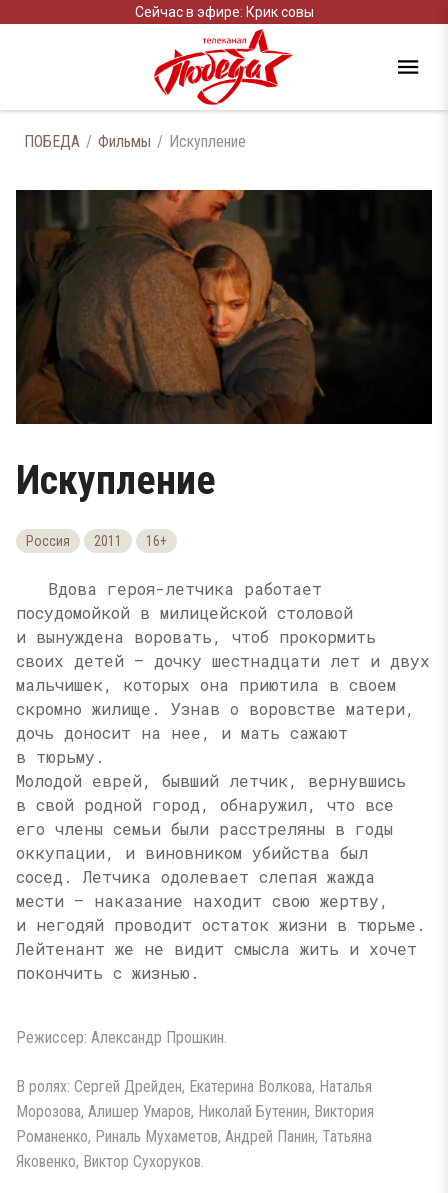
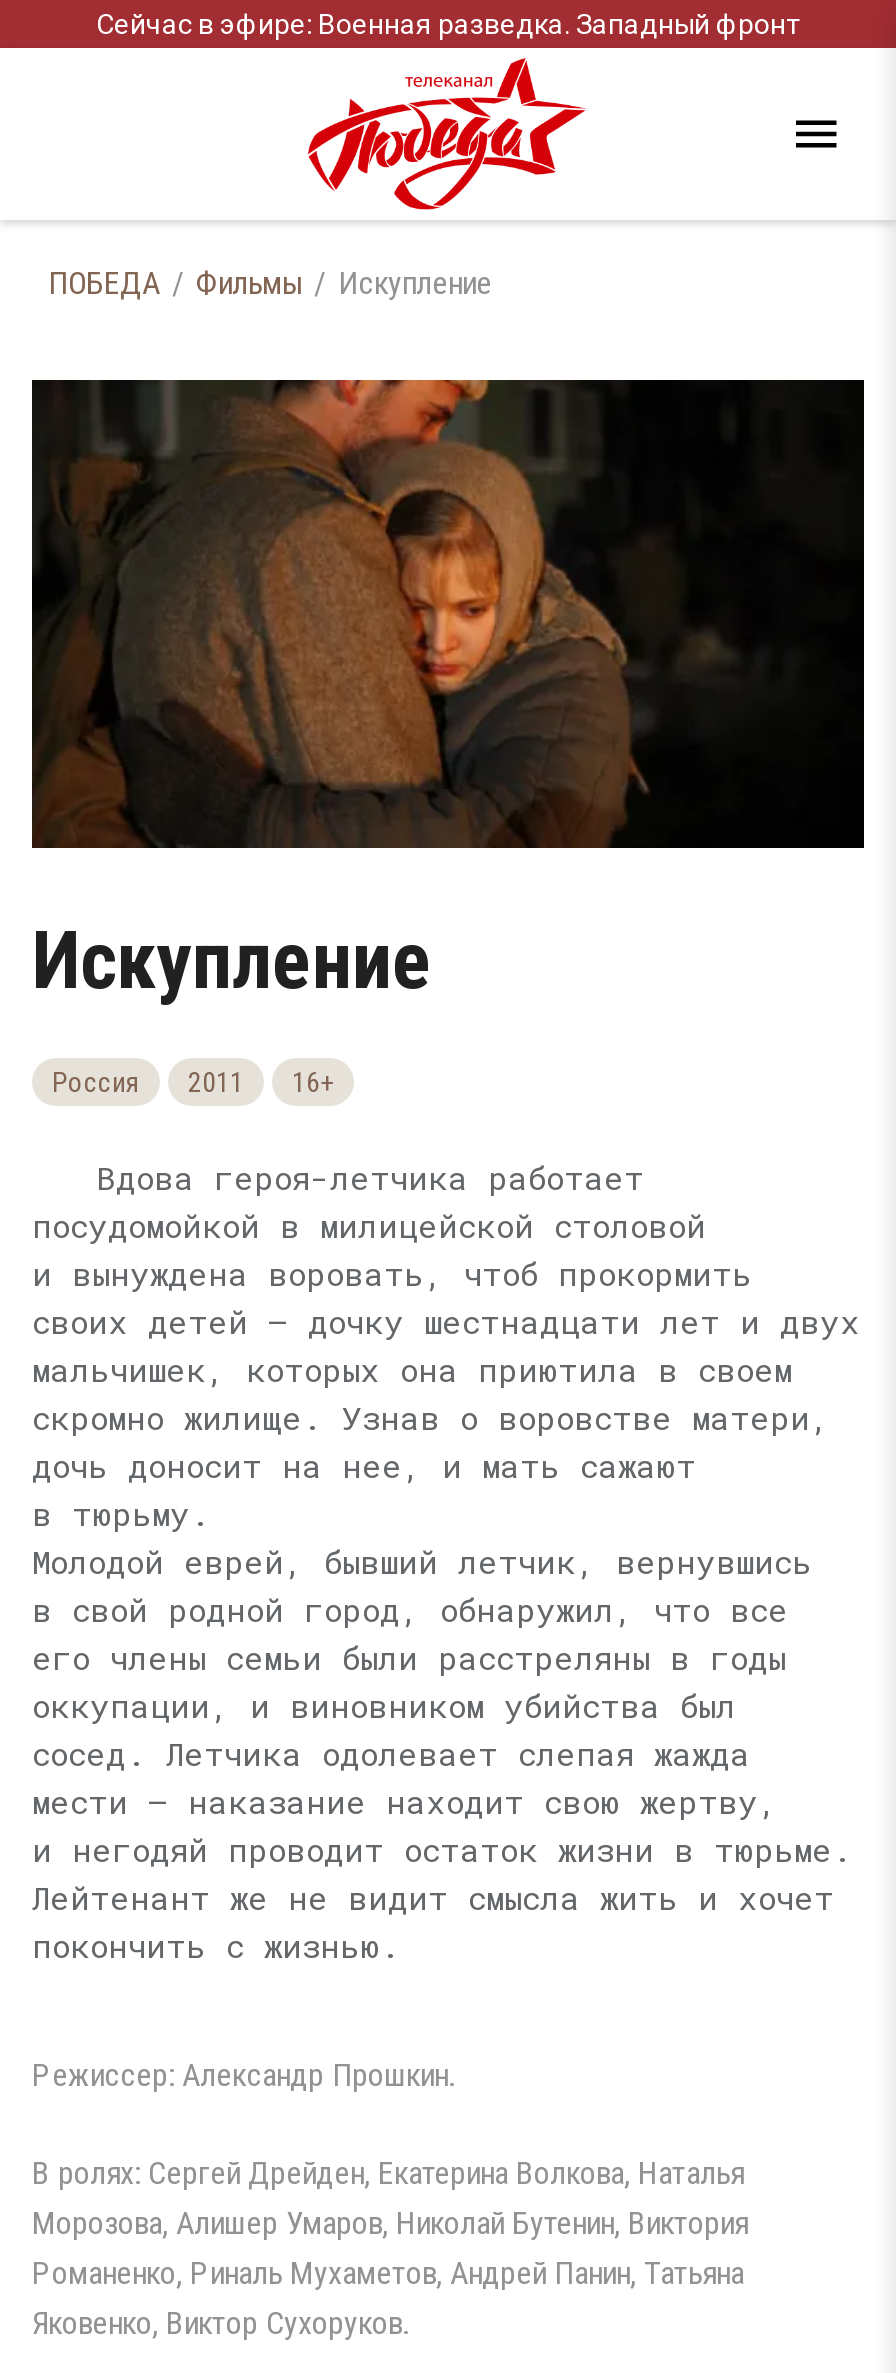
[134,4,313,20] Сейчас в эфире: Крик совы -> [96,8,800,40] Сейчас в эфире: Военная разведка. Западный фронт

